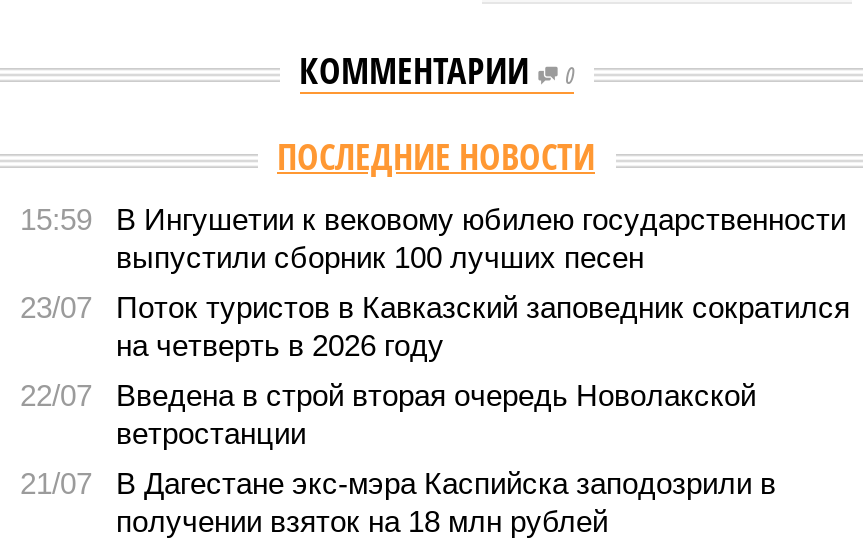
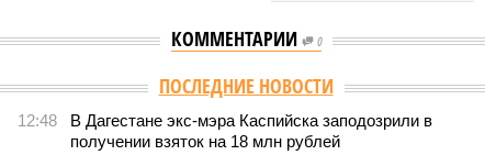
[20,202,850,500] 15:59 | В Ингушетии к вековому юбилею государственности | выпустили сборник 100 лучших песен | 23/07 | Поток туристов в Кавказский заповедник сократился | на четверть в 2026 году | 22/07 | Введена в строй вторая очередь Новолакской | ветростанции | 21/07 -> [18,111,57,130] 12:48

